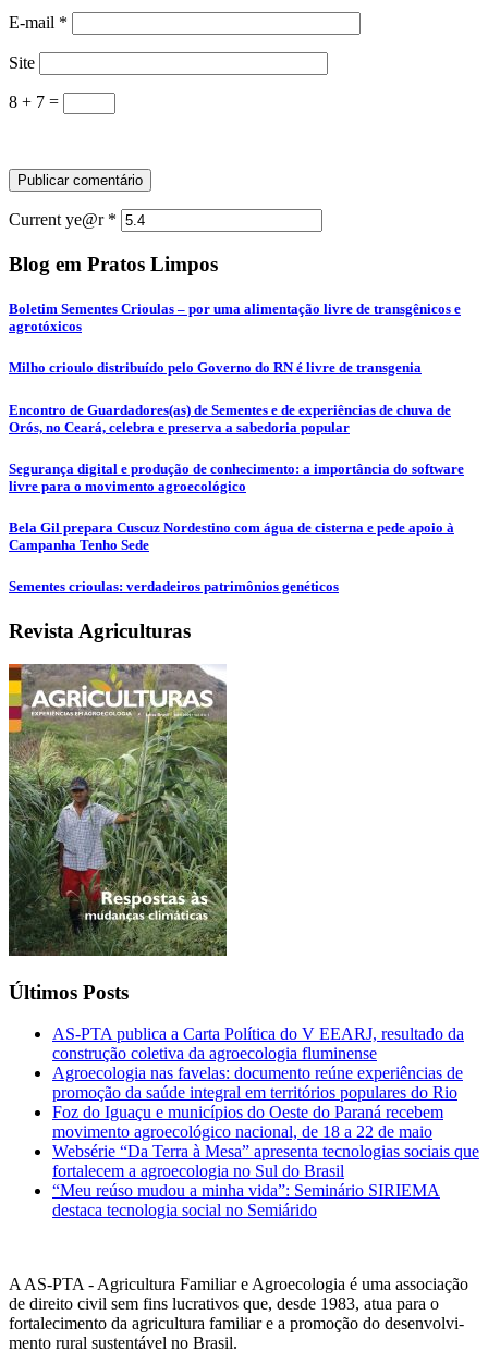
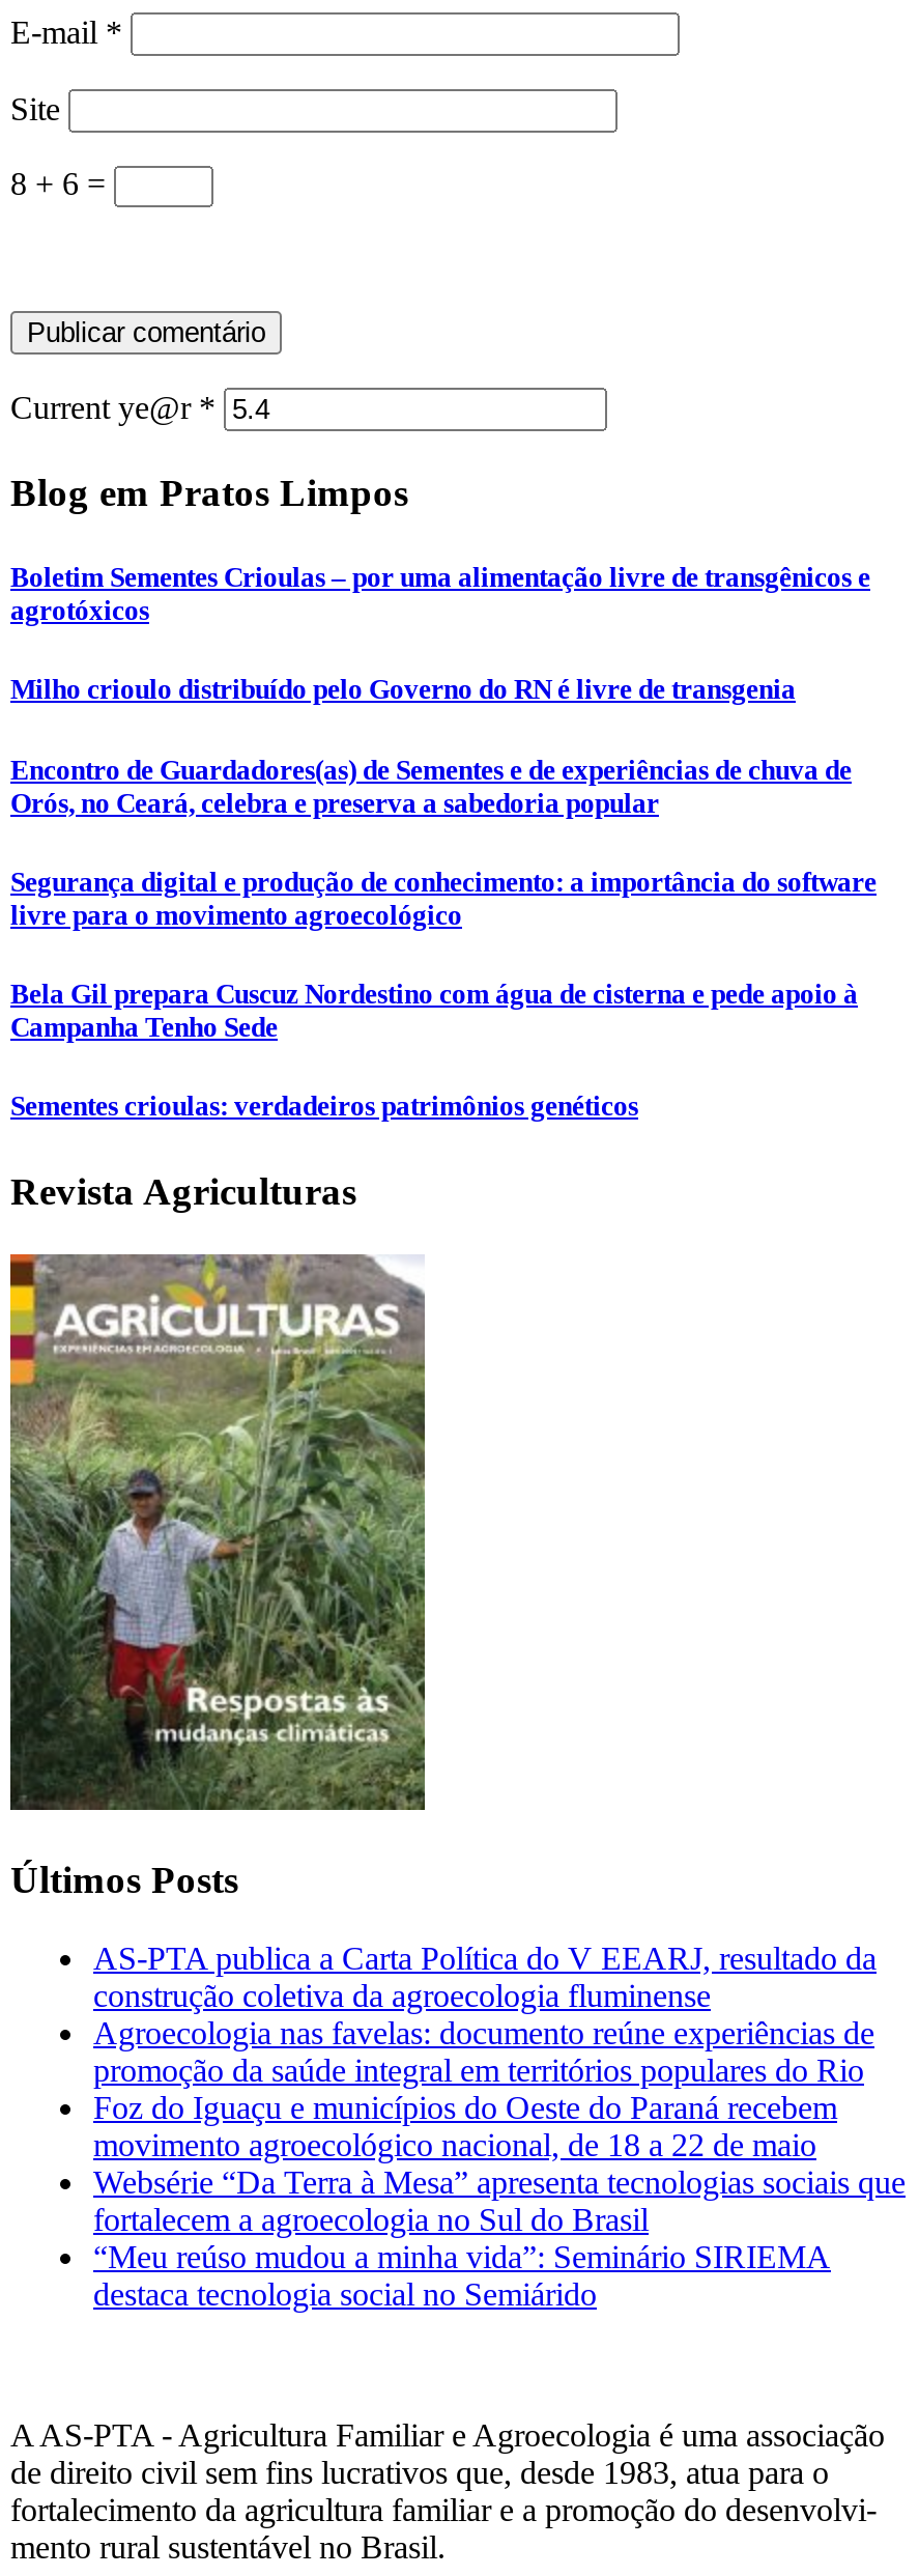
[9,93,63,111] 8 + 7 = -> [10,167,114,202] 8 + 6 =

